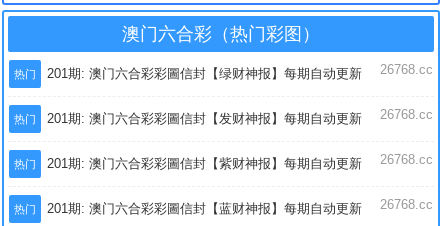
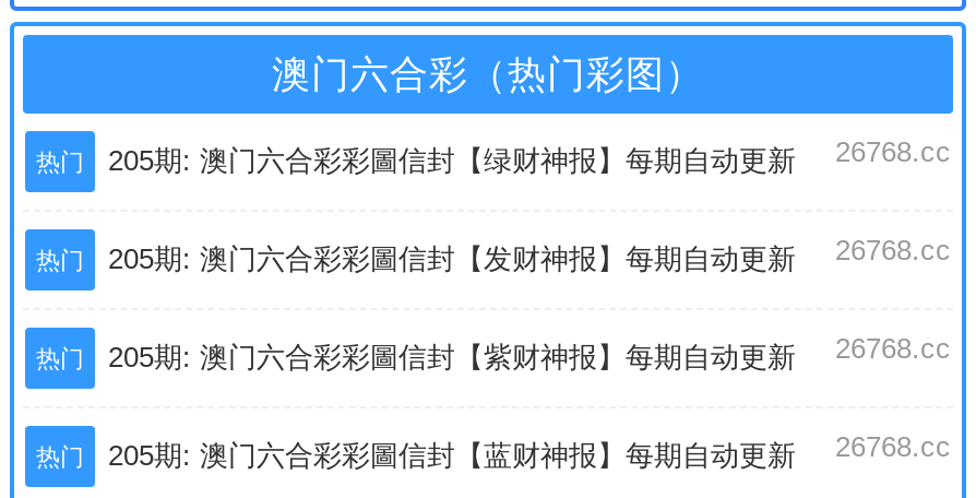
[47,66,362,81] 201期: 澳门六合彩彩圖信封【绿财神报】每期自动更新 -> [108,144,796,176] 205期: 澳门六合彩彩圖信封【绿财神报】每期自动更新
[47,111,362,126] 201期: 澳门六合彩彩圖信封【发财神报】每期自动更新 -> [108,242,796,275] 205期: 澳门六合彩彩圖信封【发财神报】每期自动更新
[47,156,362,171] 201期: 澳门六合彩彩圖信封【紫财神报】每期自动更新 -> [108,340,796,373] 205期: 澳门六合彩彩圖信封【紫财神报】每期自动更新
[47,201,362,216] 201期: 澳门六合彩彩圖信封【蓝财神报】每期自动更新 -> [108,438,796,471] 205期: 澳门六合彩彩圖信封【蓝财神报】每期自动更新

